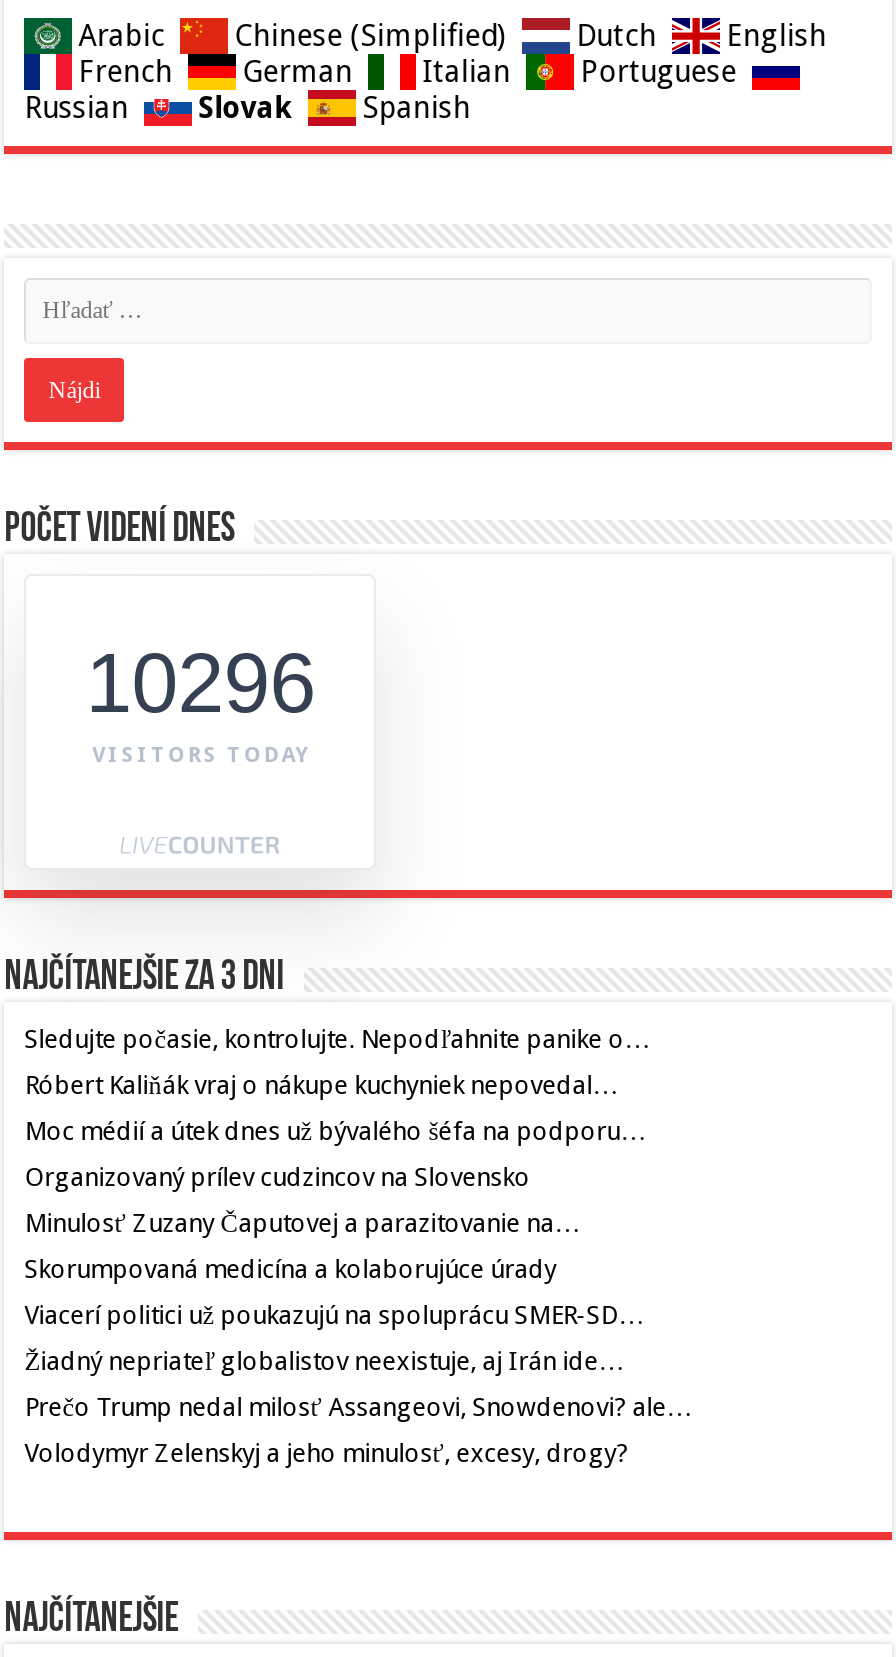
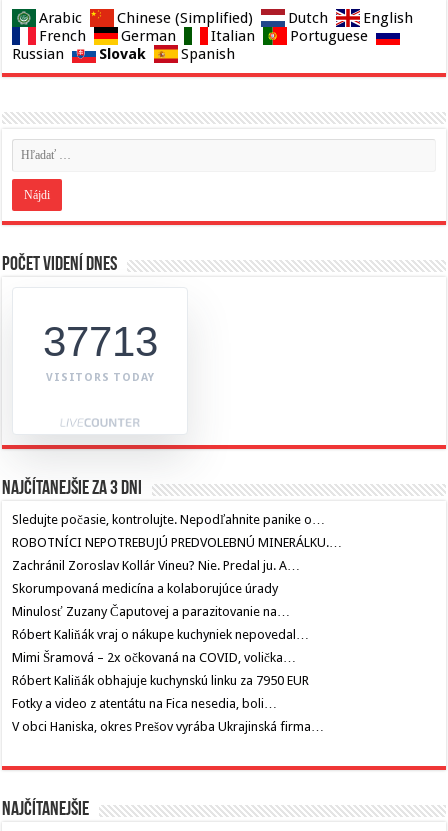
[85,636,315,730] 10296 -> [43,318,158,365] 37713
moved [24,1070,618,1238] -> [12,604,309,642]: Minulosť Zuzany Čaputovej a parazitovanie na… | Róbert Kaliňák vraj o nákupe kuchyniek nepovedal…
[24,1116,646,1192] Moc médií a útek dnes už bývalého šéfa na podporu… | Organizovaný prílev cudzincov na Slovensko -> [12,535,342,573] ROBOTNÍCI NEPOTREBUJÚ PREDVOLEBNÚ MINERÁLKU.… | Zachránil Zoroslav Kollár Vineu? Nie. Predal ju. A…
moved [24,1254,556,1284] -> [12,581,278,596]: Skorumpovaná medicína a kolaborujúce úrady
[24,1300,692,1468] Viacerí politici už poukazujú na spoluprácu SMER-SD… | Žiadný nepriateľ globalistov neexistuje, aj Irán ide… | Prečo Trump nedal milosť Assangeovi, Snowdenovi? ale… | Volodymyr Zelenskyj a jeho minulosť, excesy, drogy? -> [12,650,324,734] Mimi Šramová – 2x očkovaná na COVID, volička… | Róbert Kaliňák obhajuje kuchynskú linku za 7950 EUR | Fotky a video z atentátu na Fica nesedia, boli… | V obci Haniska, okres Prešov vyrába Ukrajinská firma…

